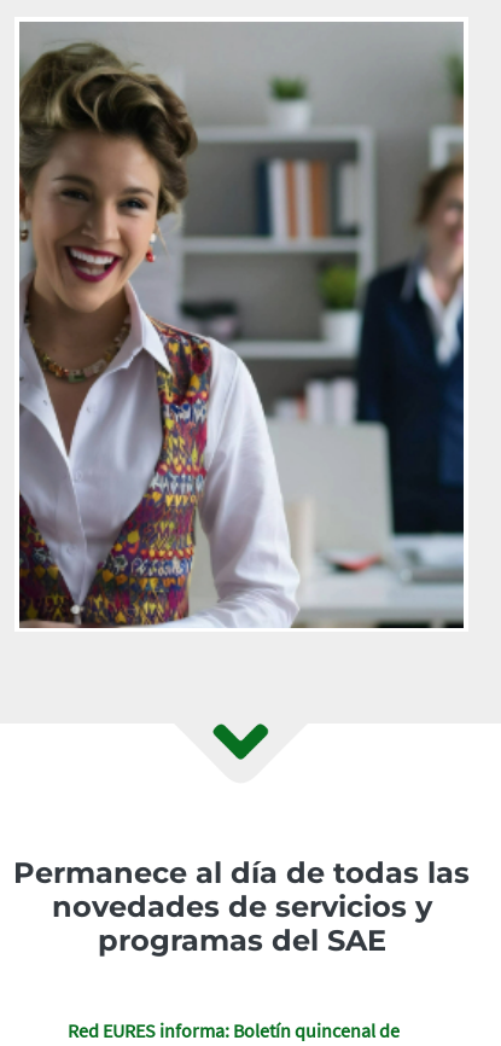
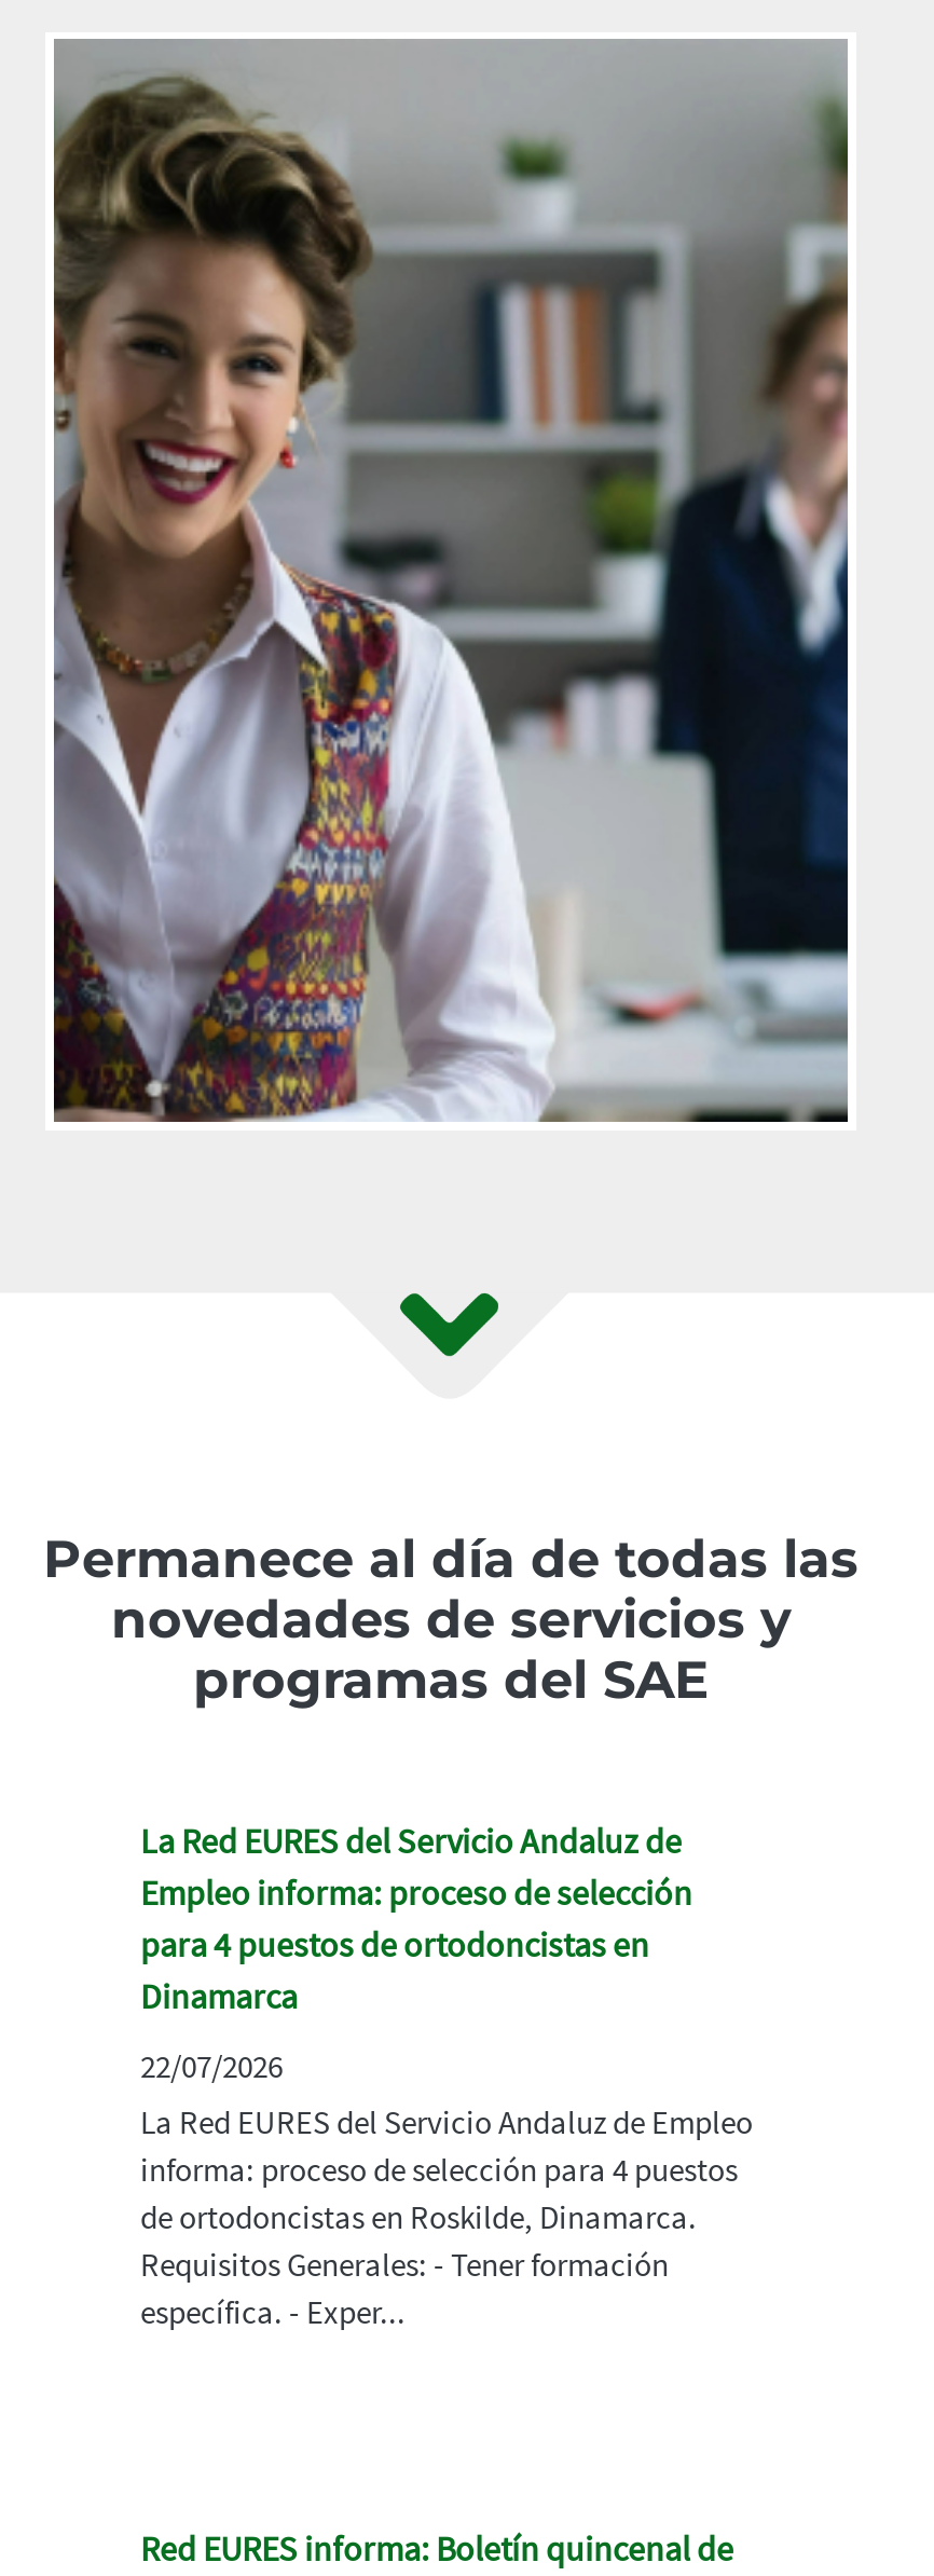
none -> [140,1819,753,2332] La Red EURES del Servicio Andaluz de | Empleo informa: proceso de selección | para 4 puestos de ortodoncistas en | Dinamarca | 22/07/2026 | La Red EURES del Servicio Andaluz de Empleo | informa: proceso de selección para 4 puestos | de ortodoncistas en Roskilde, Dinamarca. | Requisitos Generales: - Tener formación | específica. - Exper...

